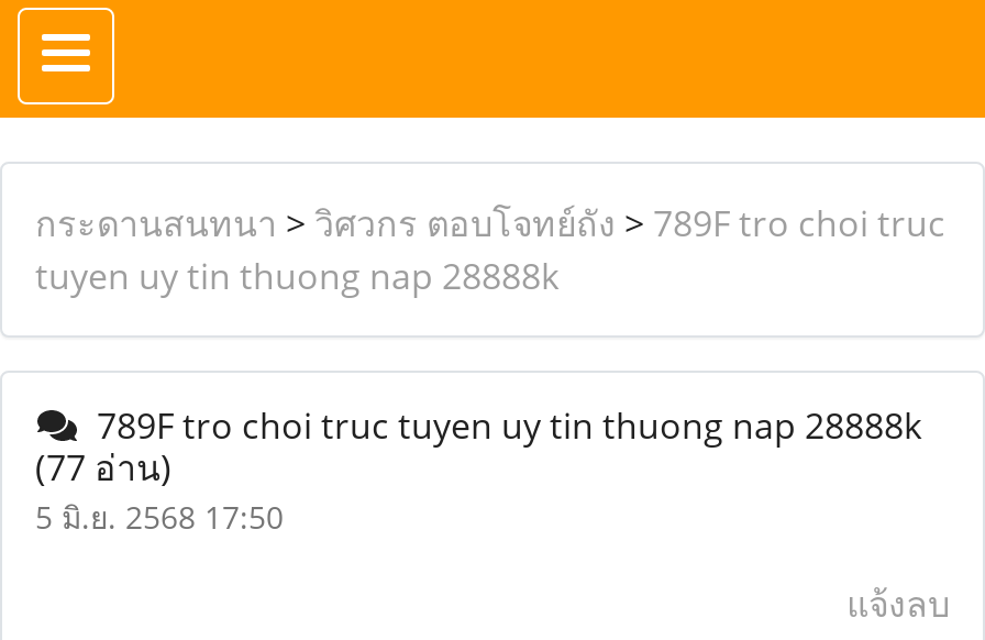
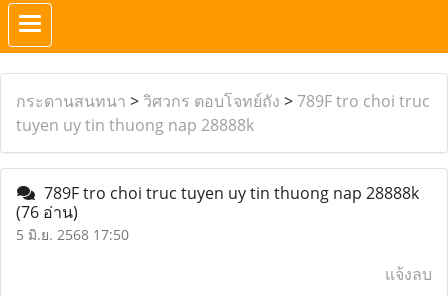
[35,443,171,492] (77 อ่าน) -> [16,201,78,223] (76 อ่าน)

